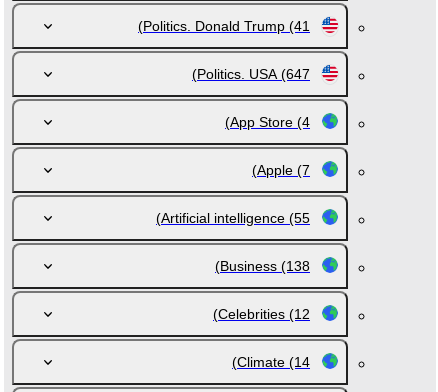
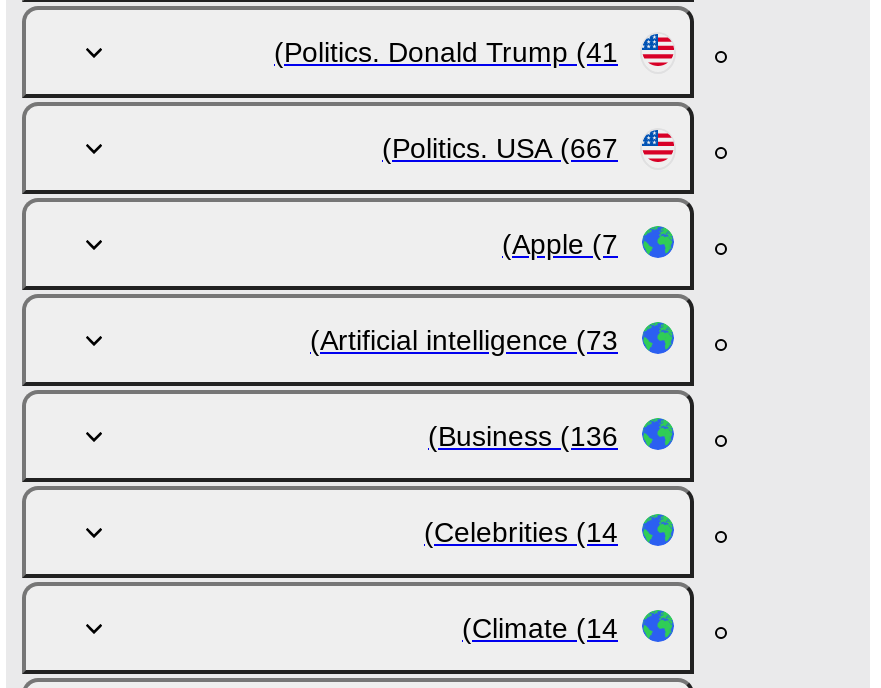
[197,66,310,130] Politics. USA (647) | App Store (4) -> [392,132,618,164] Politics. USA (667)
[161,210,310,226] Artificial intelligence (55) -> [320,324,618,356] Artificial intelligence (73)
[220,258,310,274] Business (138) -> [438,420,618,452] Business (136)
[218,306,310,322] Celebrities (12) -> [434,516,618,548] Celebrities (14)

